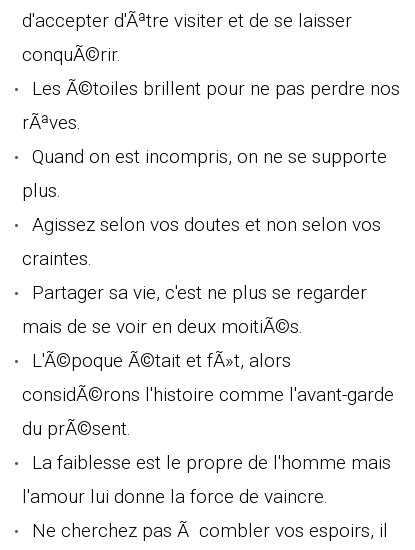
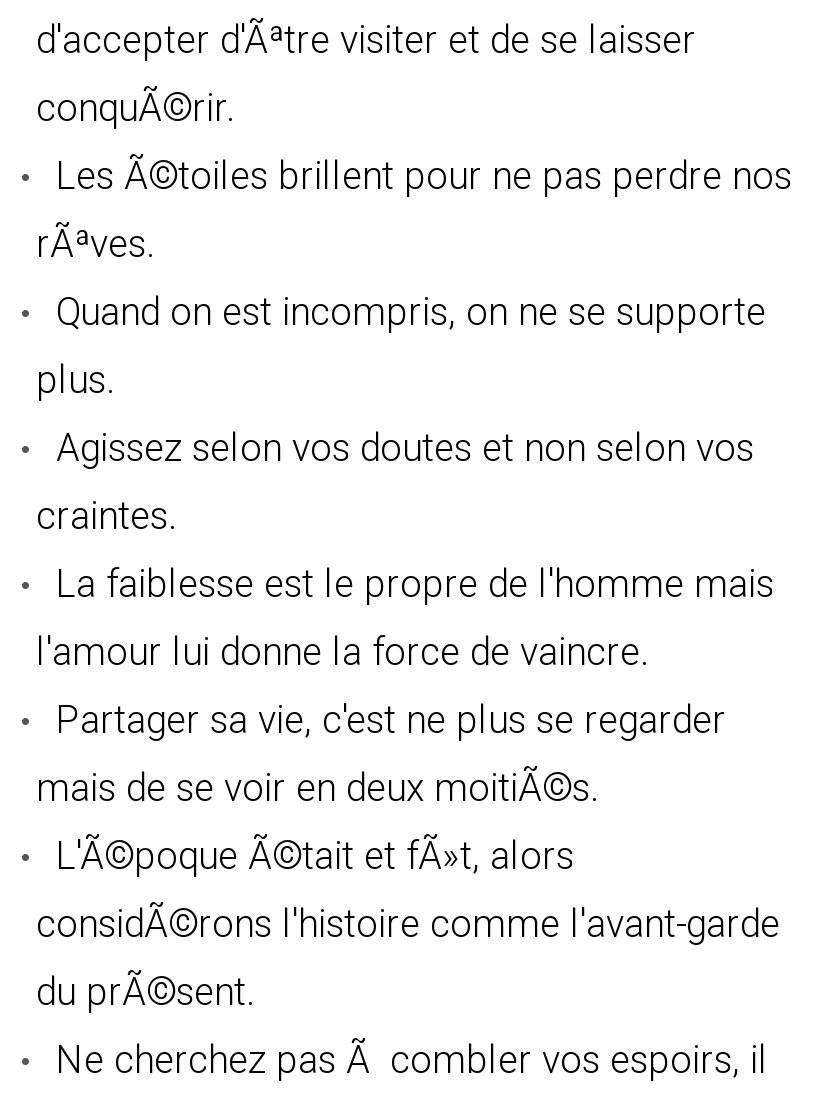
moved [22,281,394,440] -> [36,697,780,1015]: Partager sa vie, c'est ne plus se regarder | mais de se voir en deux moitiÃ©s. | L'Ã©poque Ã©tait et fÃ»t, alors | considÃ©rons l'histoire comme l'avant-garde | du prÃ©sent.
moved [22,451,391,508] -> [36,561,774,675]: La faiblesse est le propre de l'homme mais | l'amour lui donne la force de vaincre.

